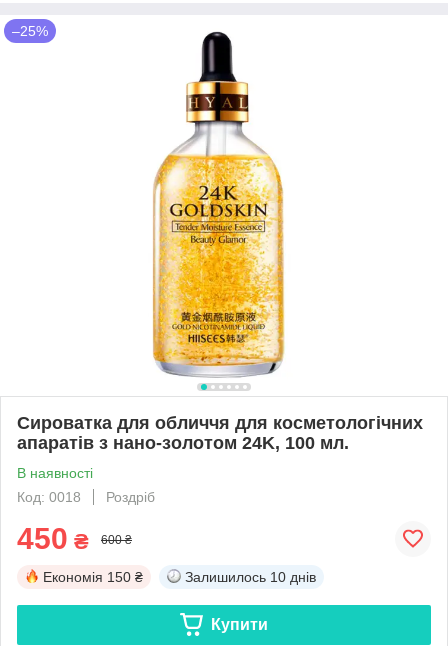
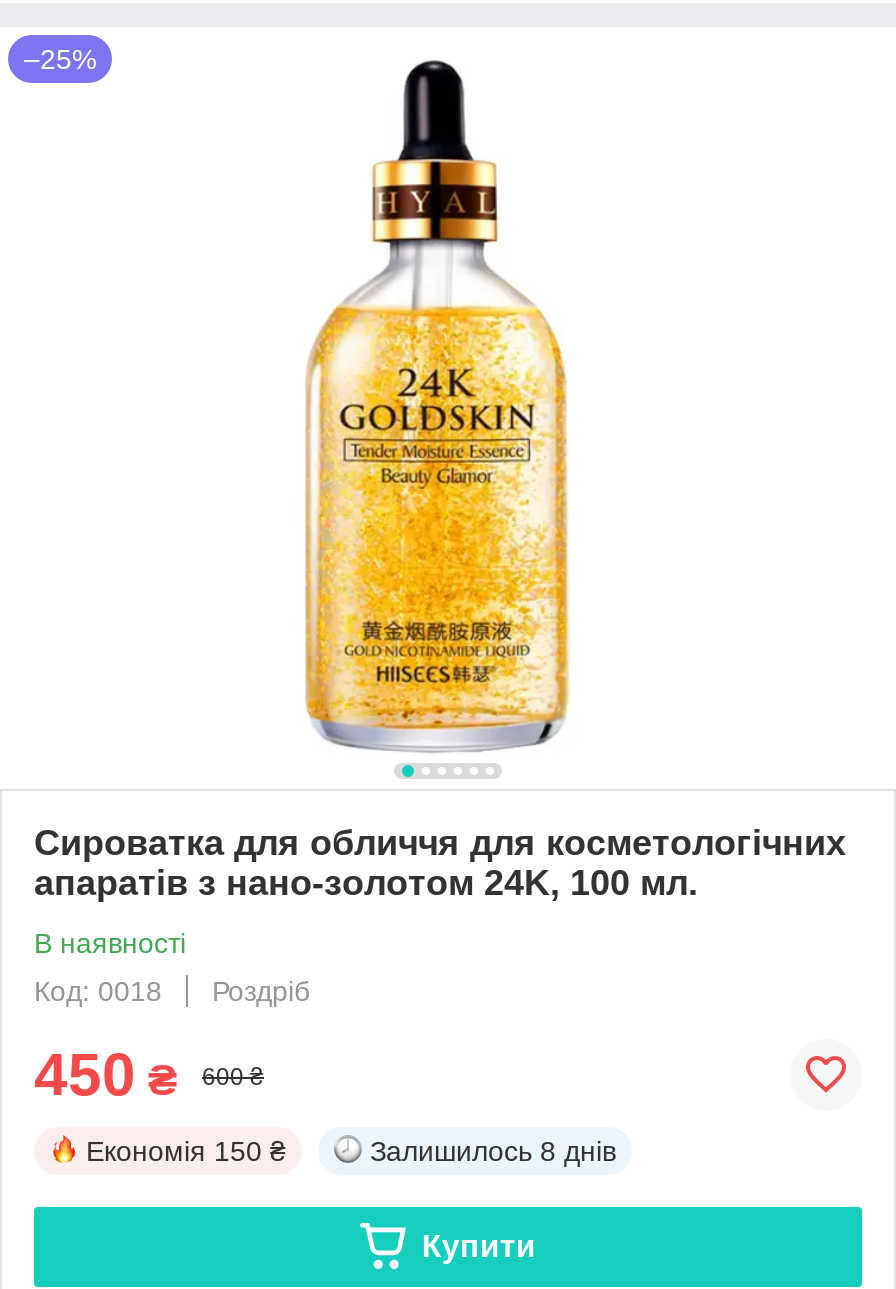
[185,569,316,585] Залишилось 10 днів -> [370,1135,616,1167] Залишилось 8 днів

